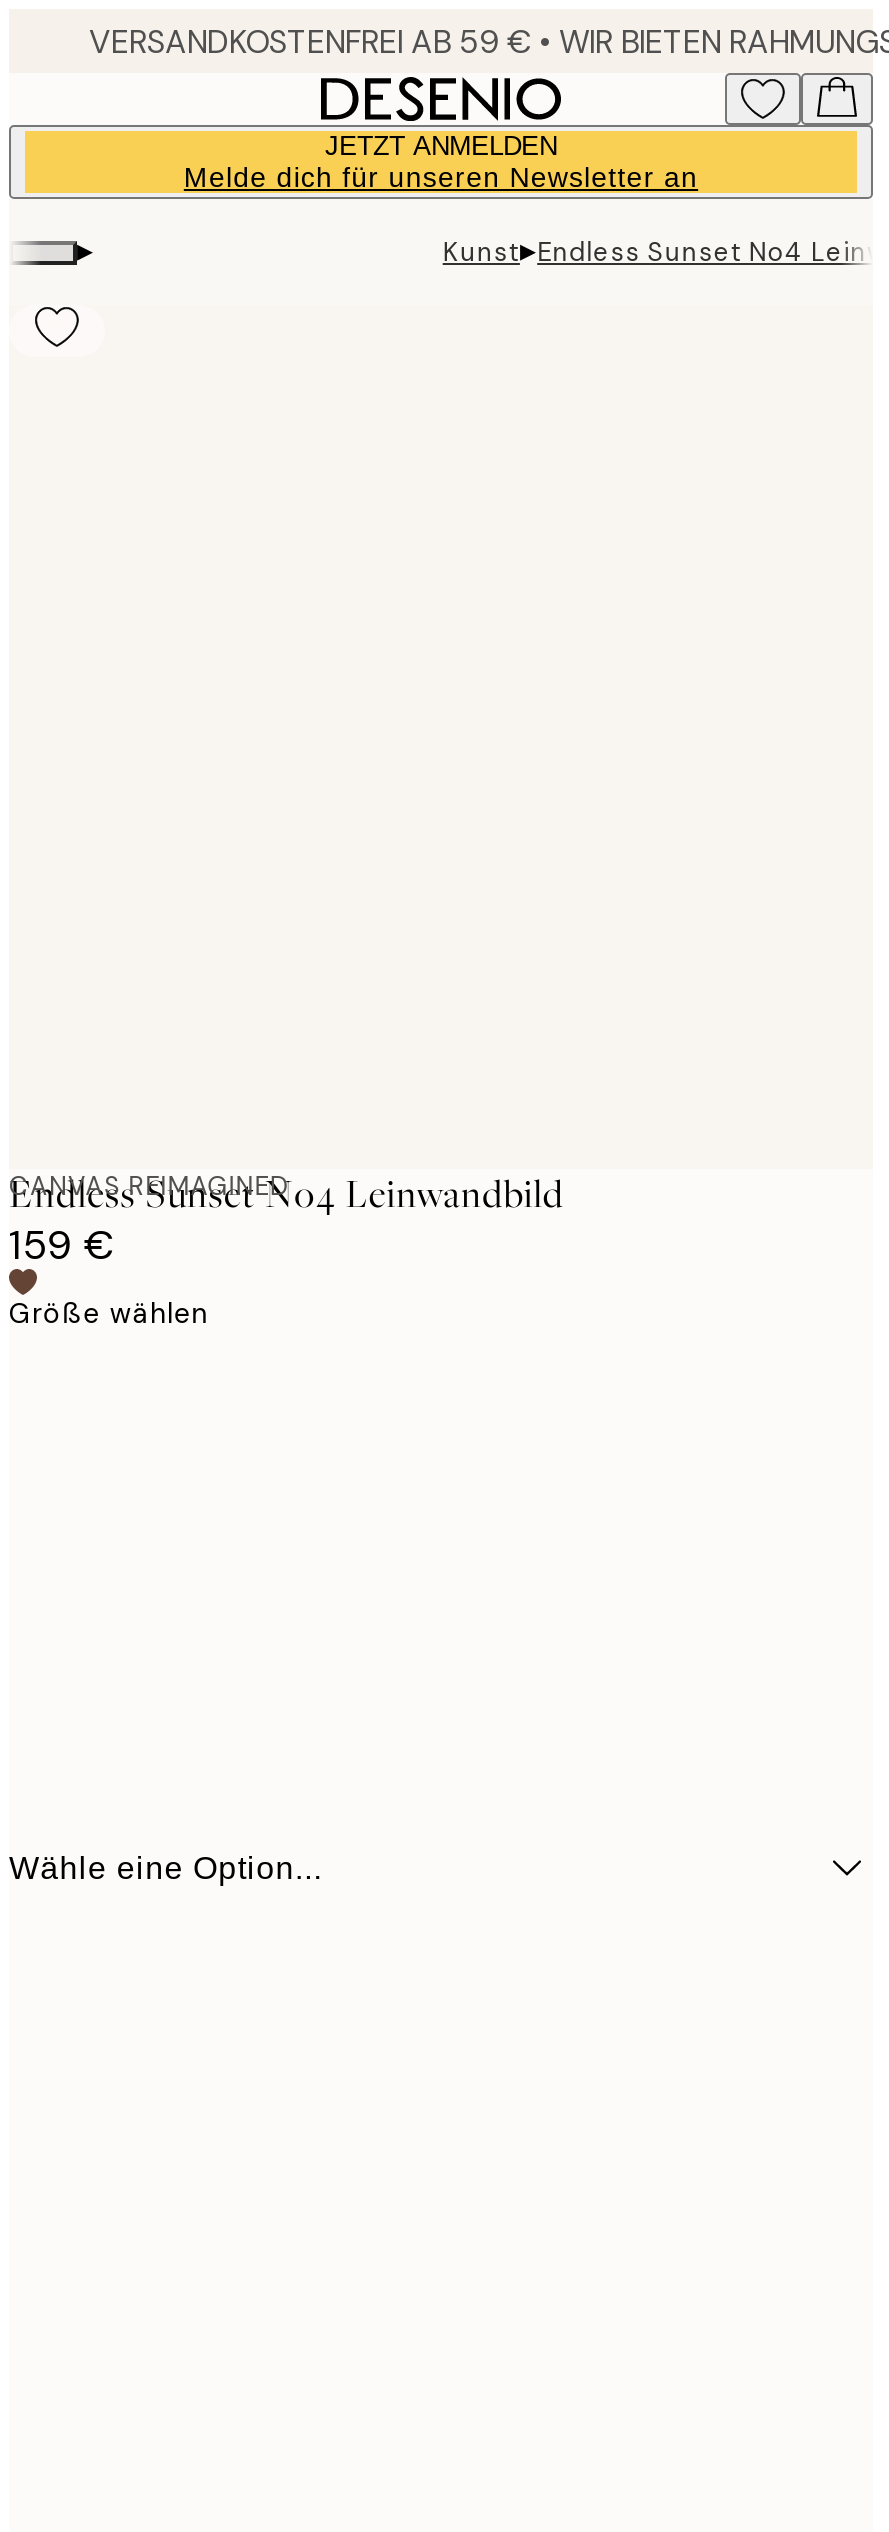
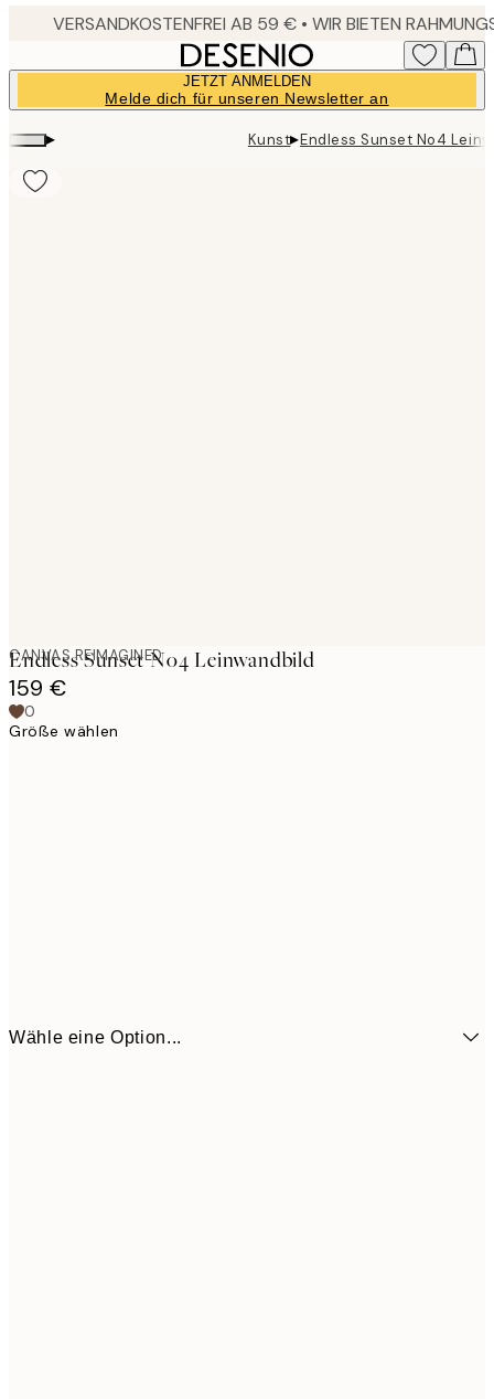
none -> [24,702,36,721] 0

